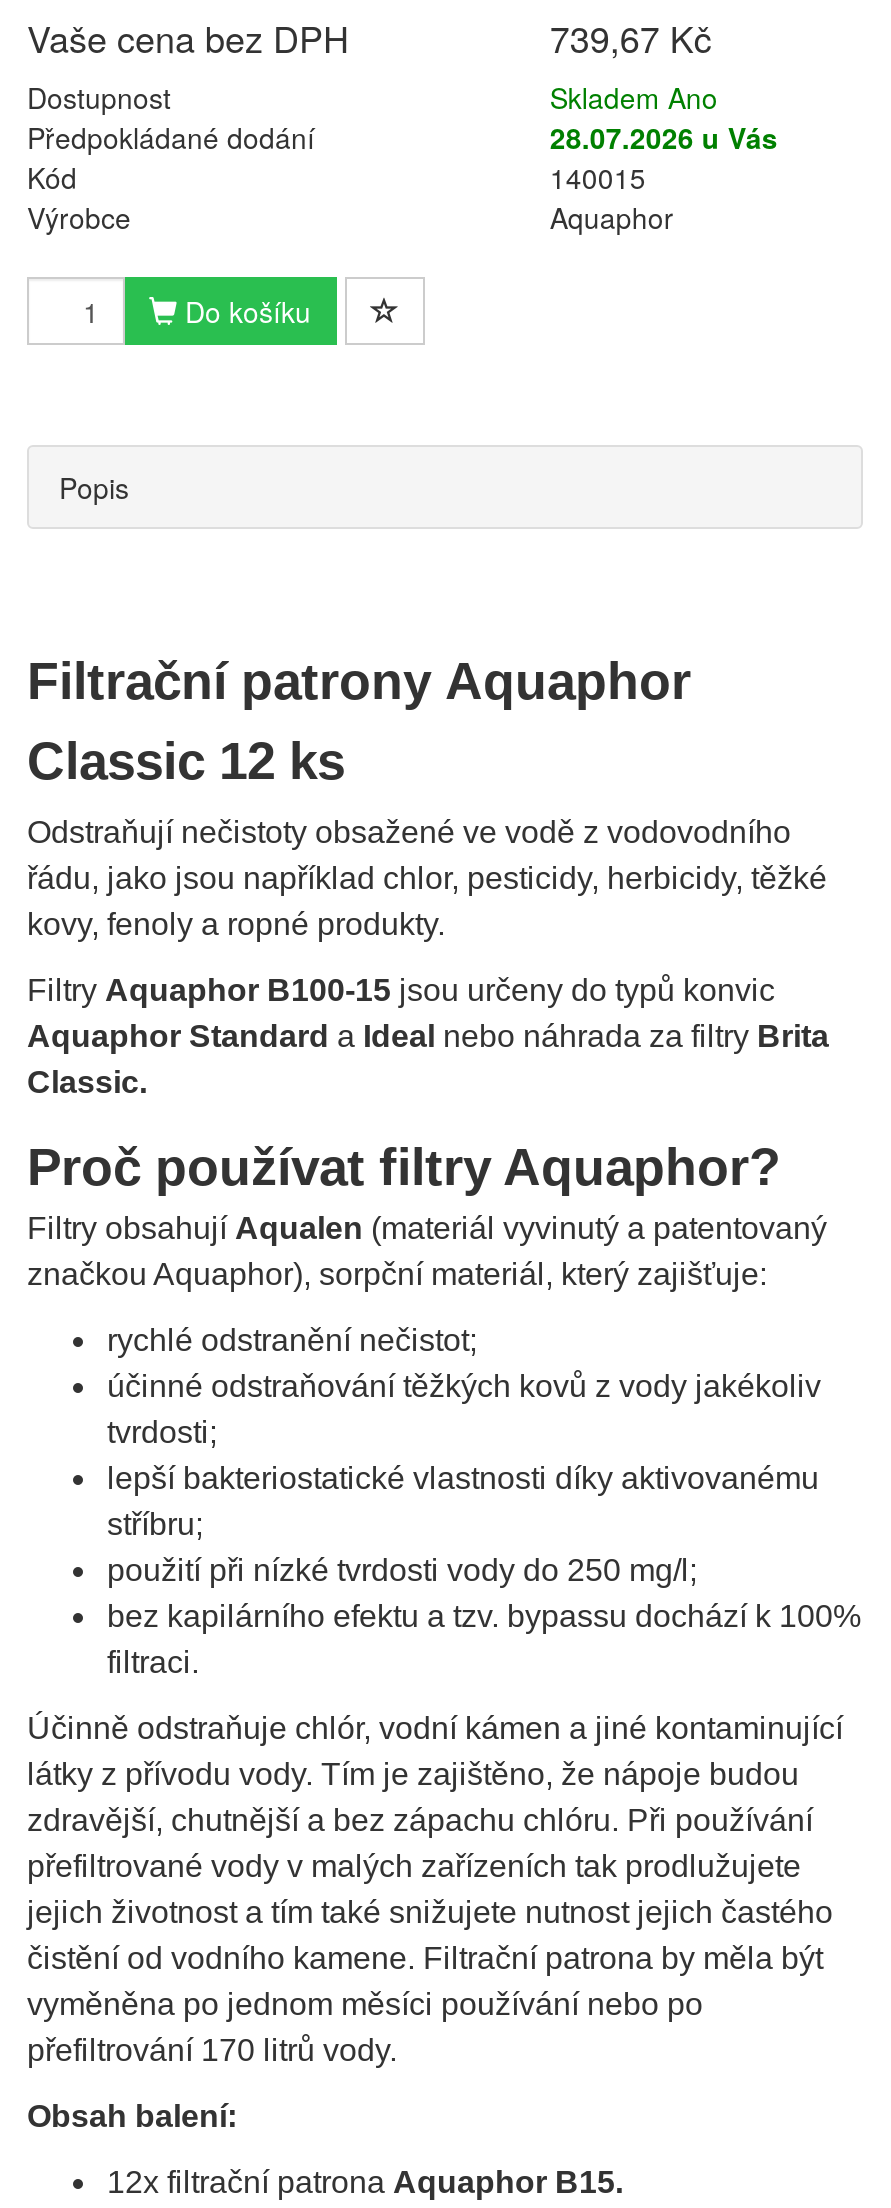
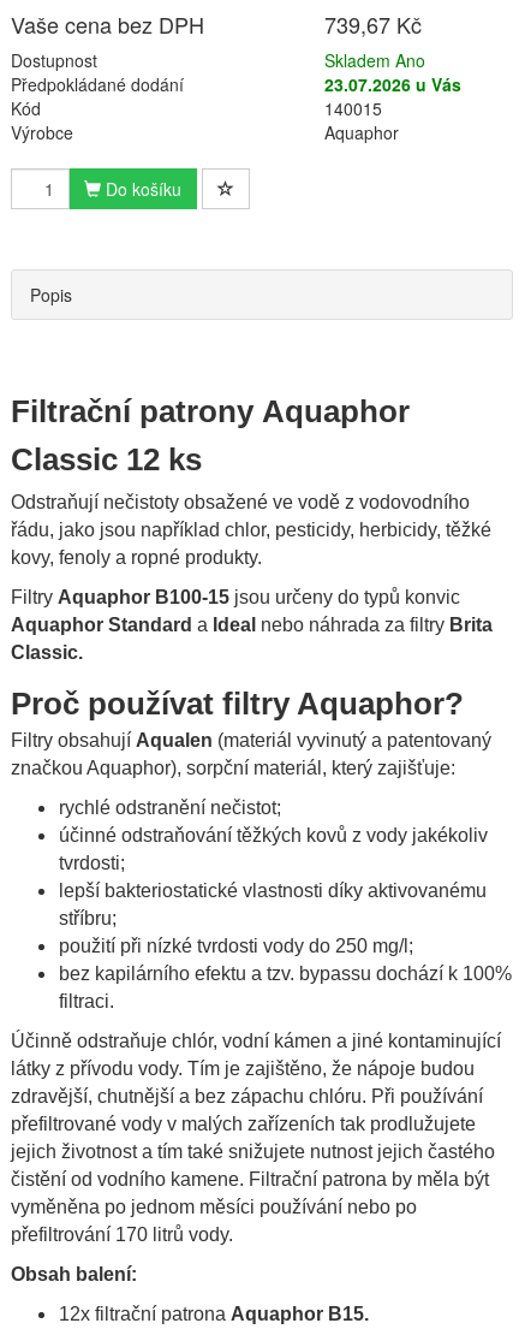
[550,117,778,157] 28.07.2026 u Vás -> [325,72,462,96] 23.07.2026 u Vás

